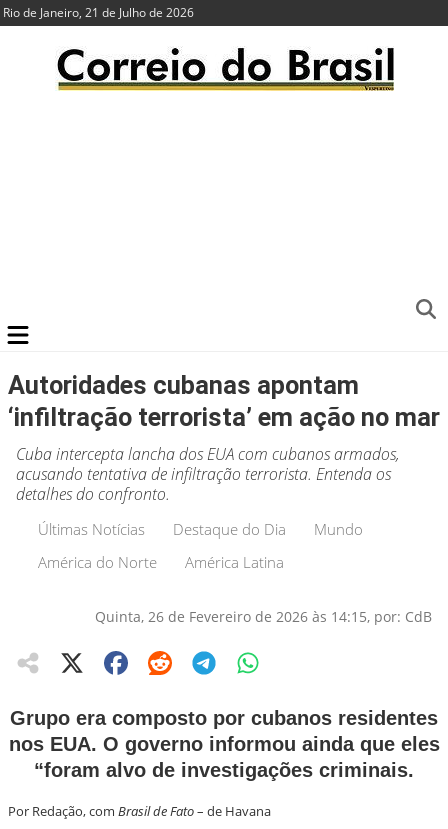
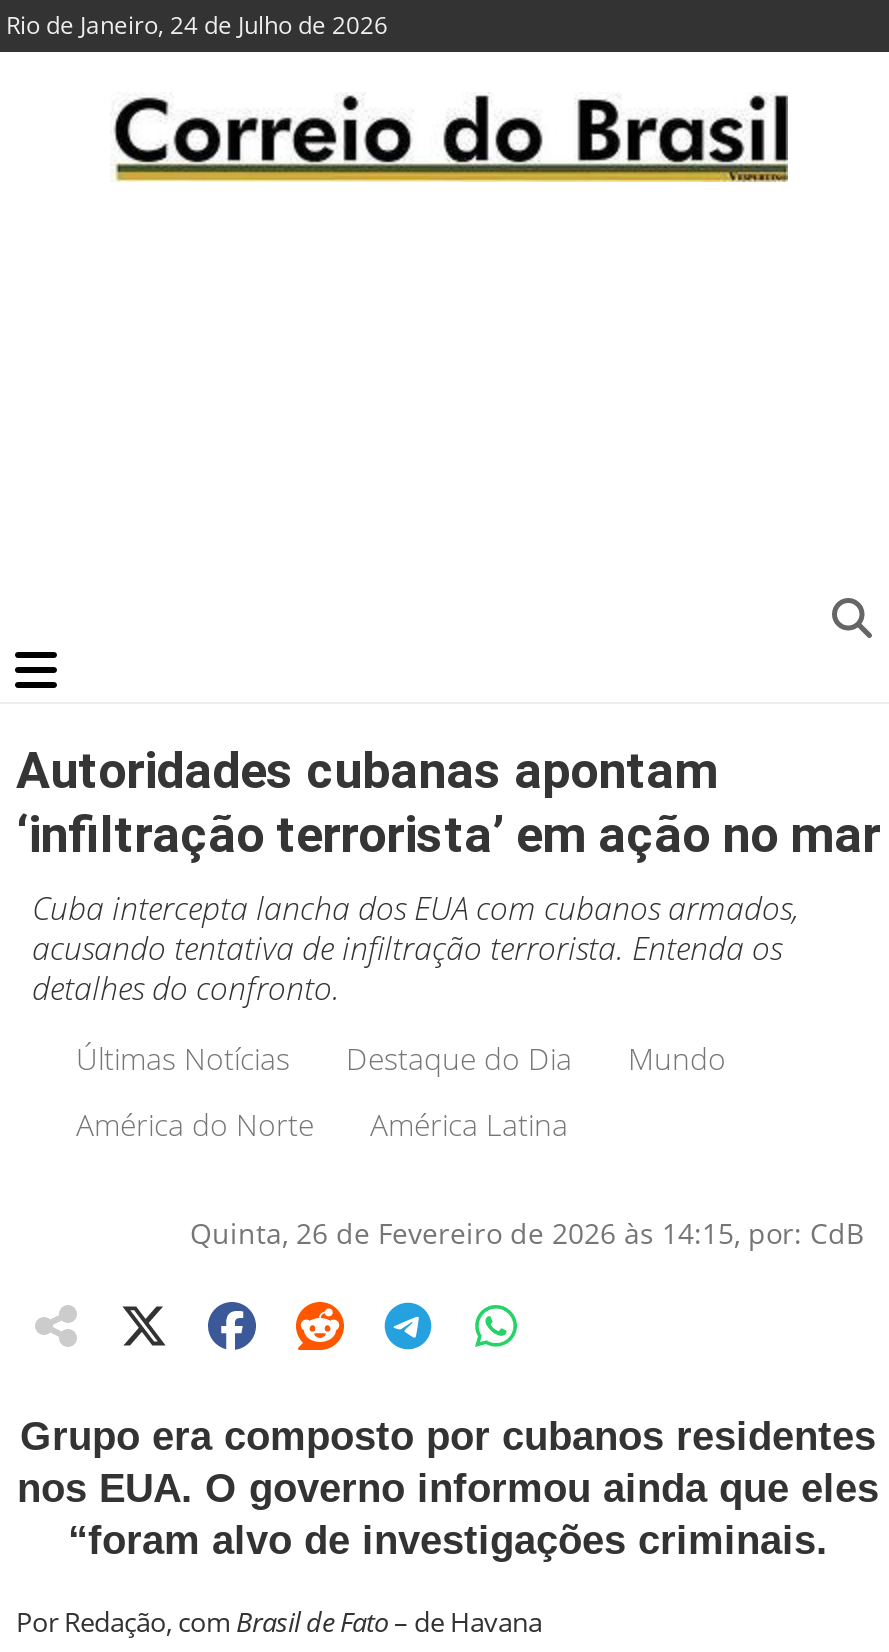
[3,4,194,21] Rio de Janeiro, 21 de Julho de 2026 -> [6,8,388,42] Rio de Janeiro, 24 de Julho de 2026

